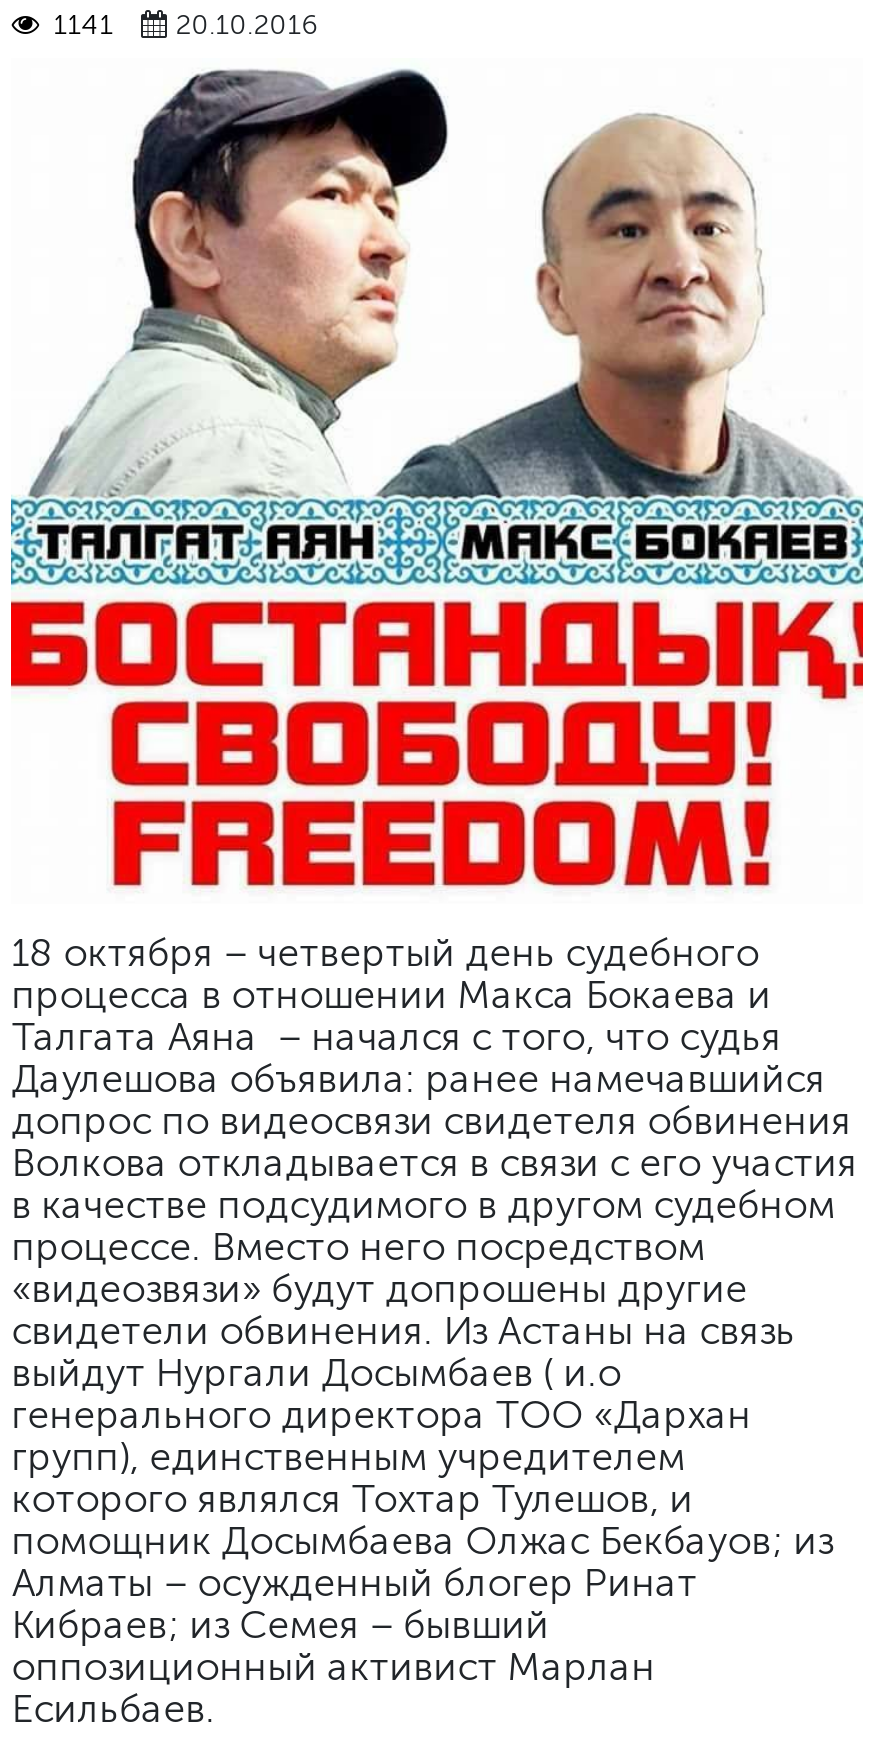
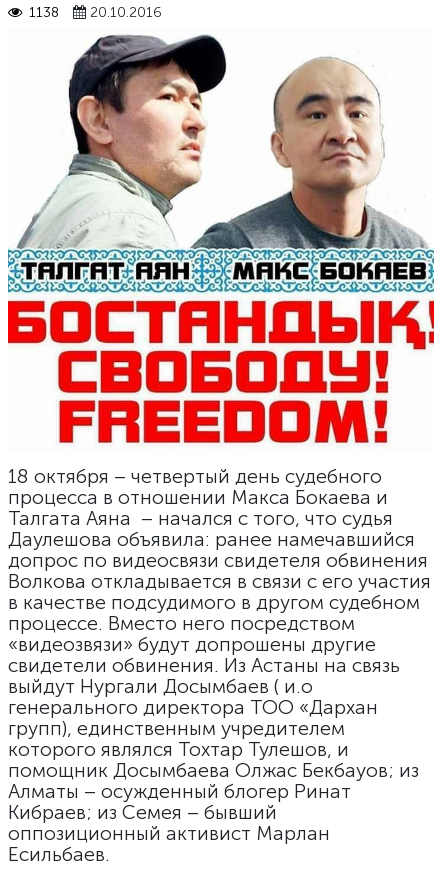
[53,8,319,42] 1141 20.10.2016 -> [29,4,162,21] 1138 20.10.2016

